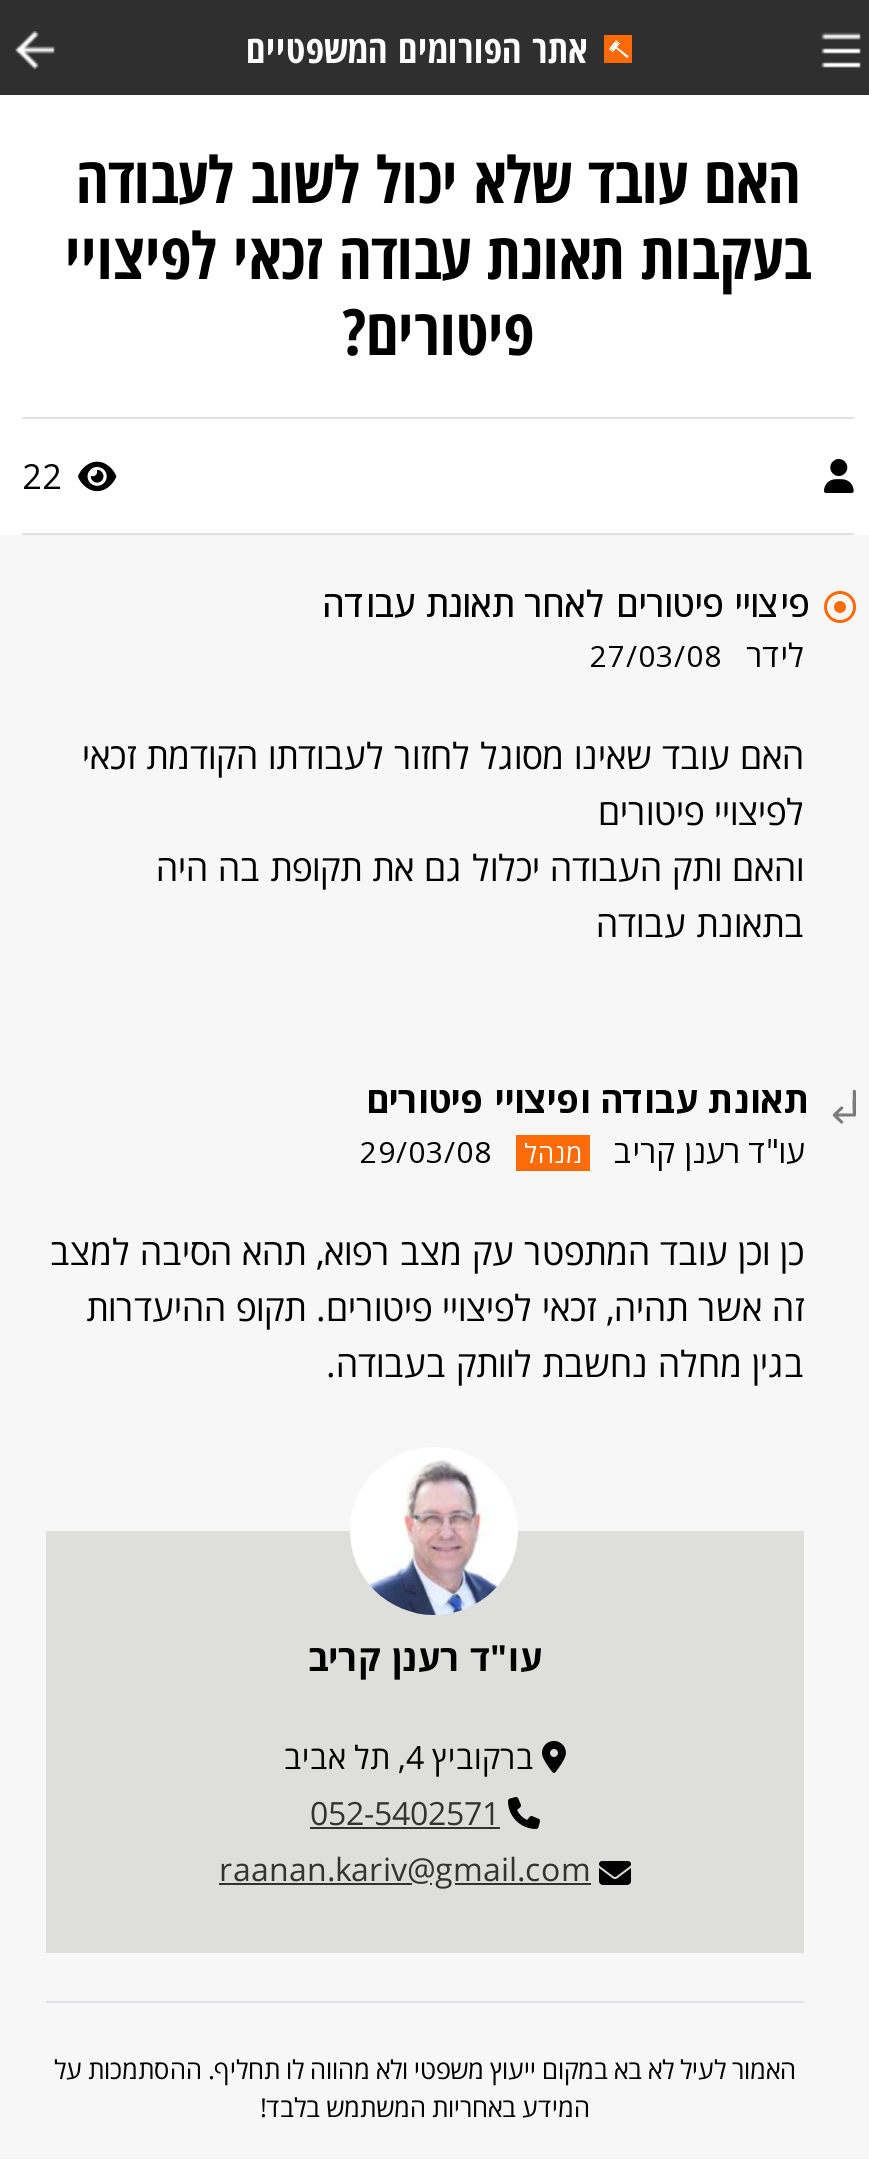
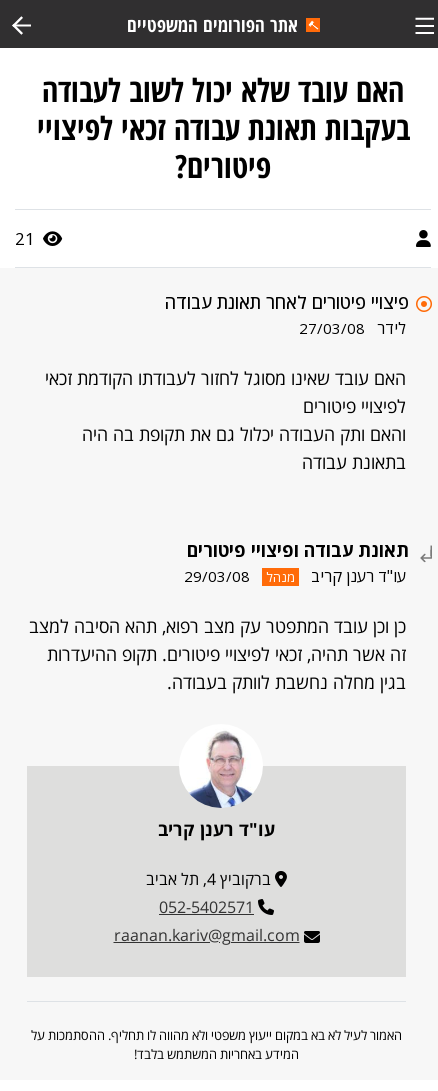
[22,453,62,499] 22 -> [15,227,35,250] 21

